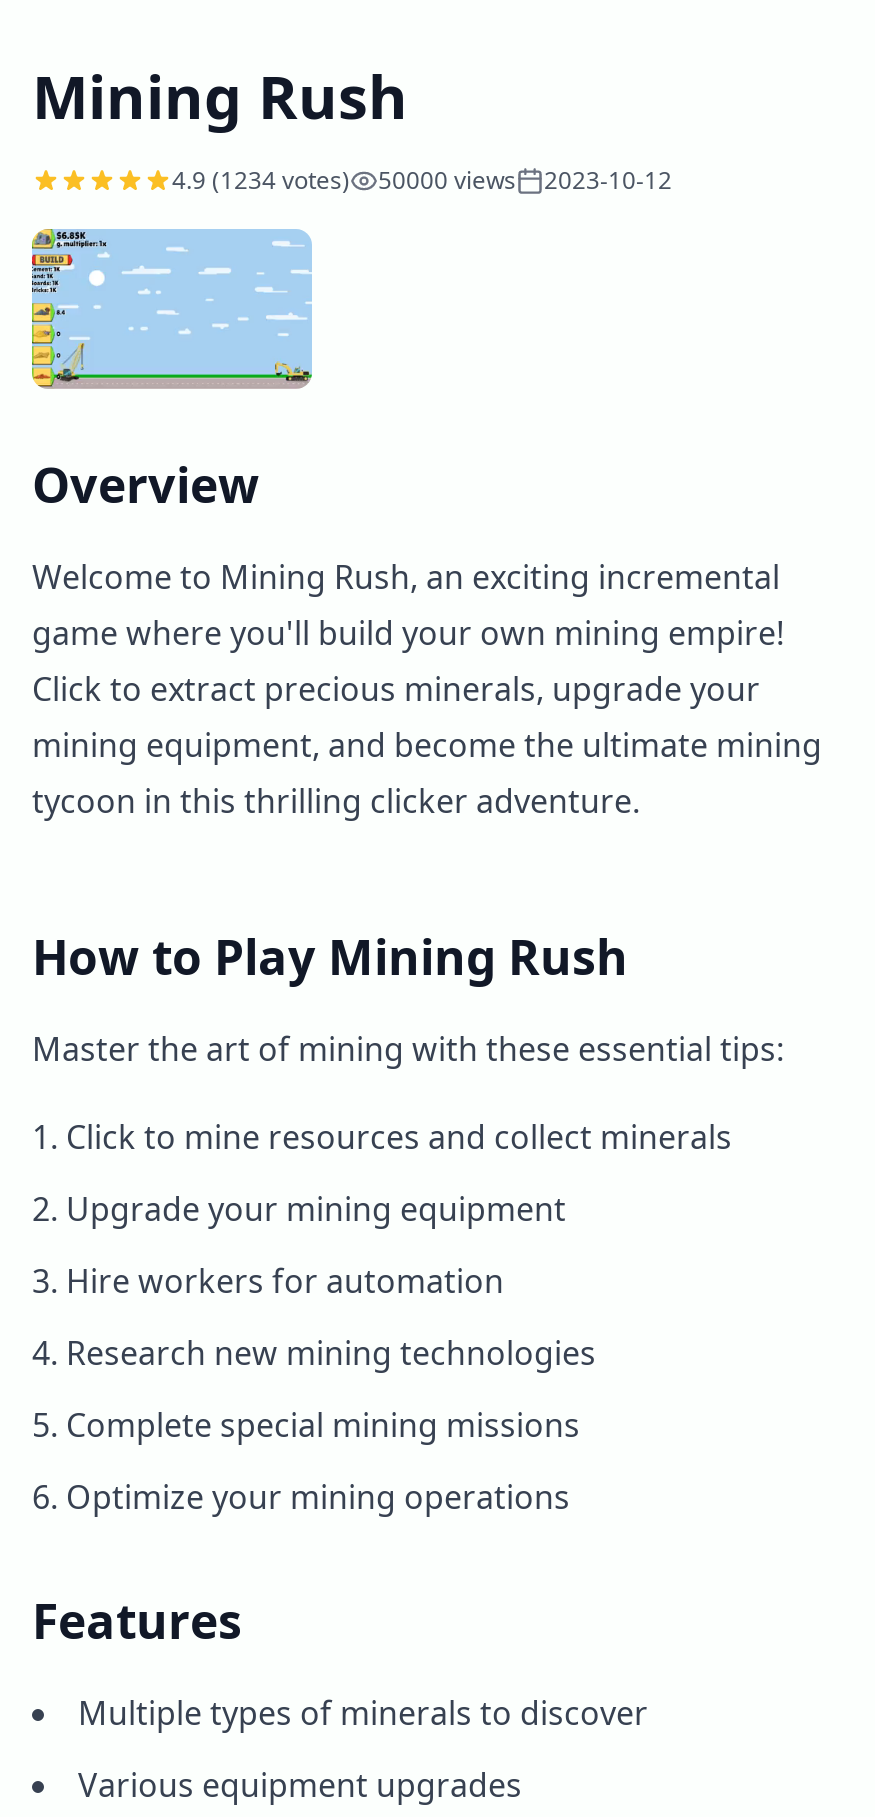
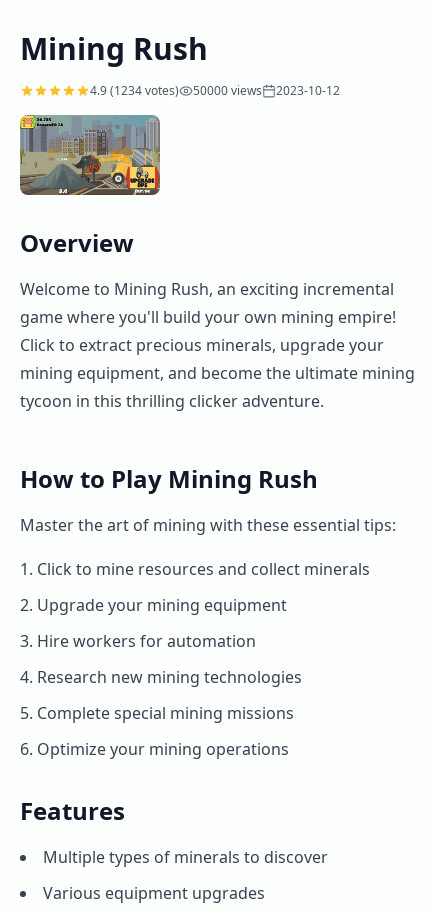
[30,229,314,389] [image] -> [19,114,161,196] [image]

